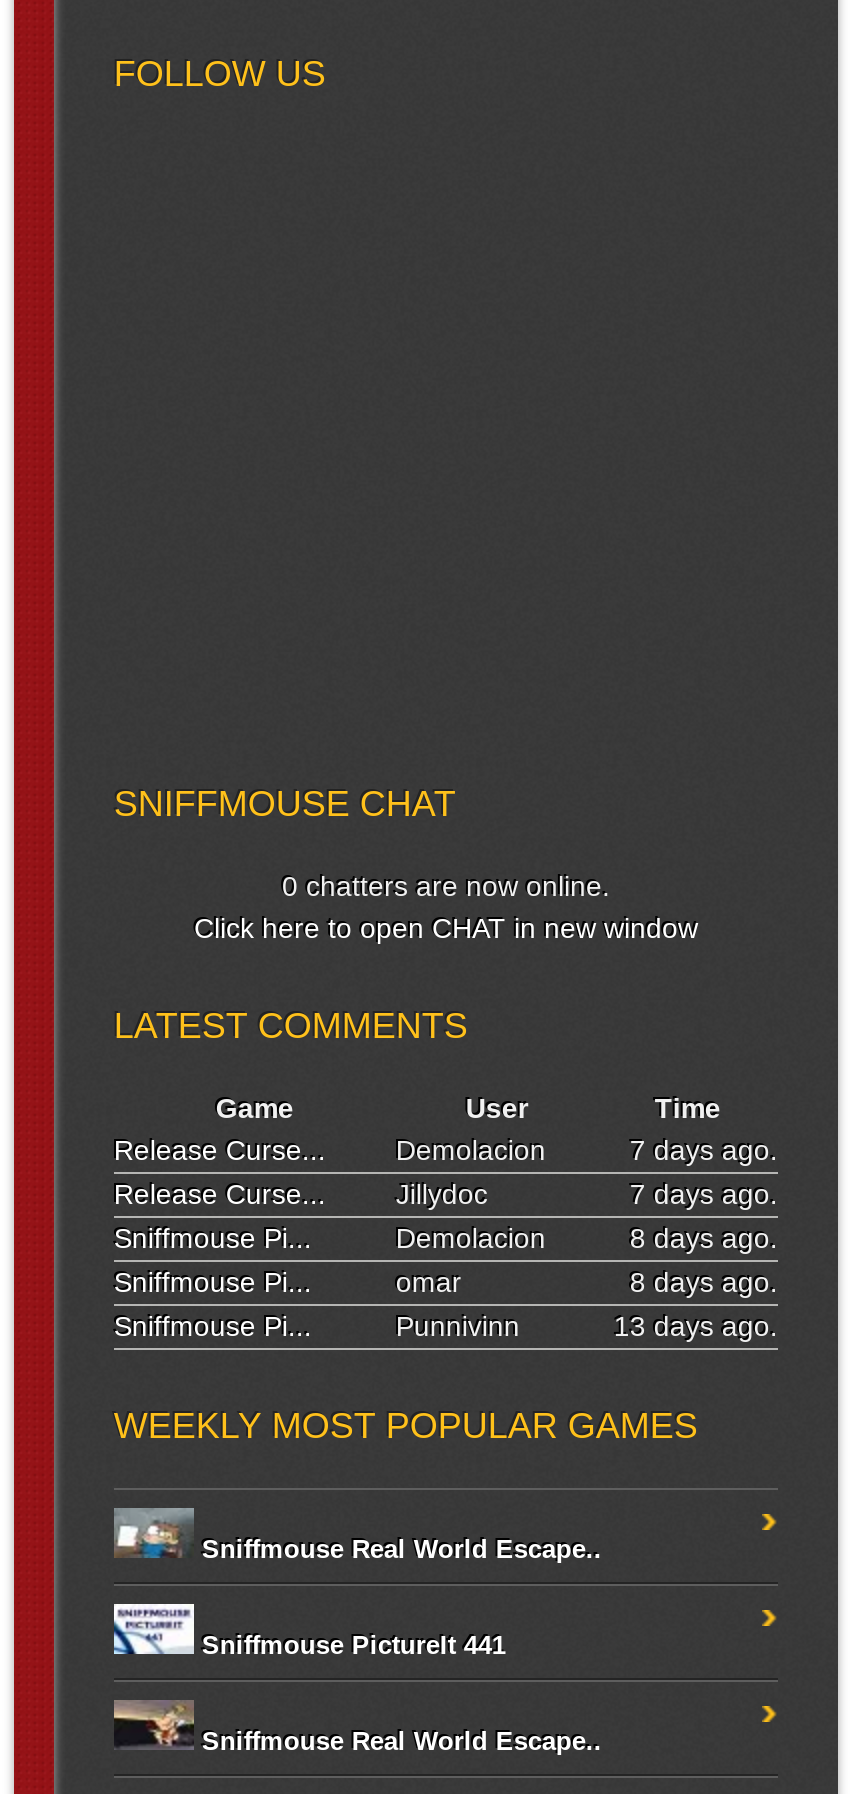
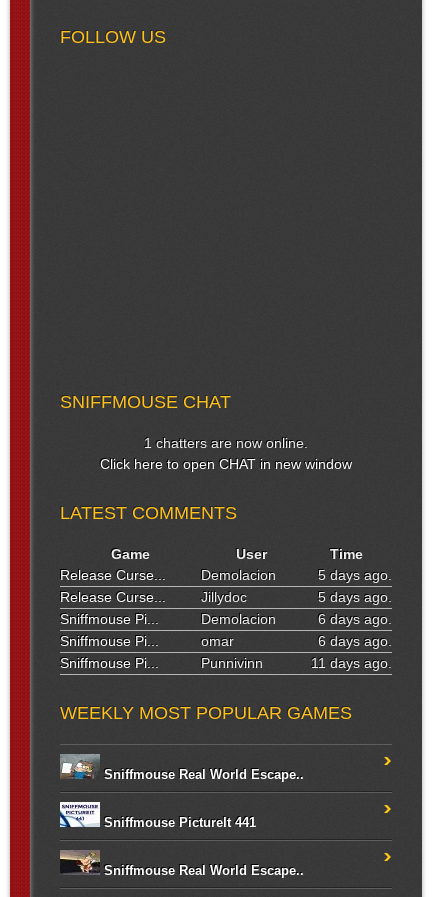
[282,870,610,902] 0 chatters are now online. -> [144,435,308,451] 1 chatters are now online.
[630,1134,778,1166] 7 days ago. -> [318,567,392,583] 5 days ago.
[630,1178,778,1210] 7 days ago. -> [318,589,392,605] 5 days ago.
[630,1222,778,1254] 8 days ago. -> [318,611,392,627] 6 days ago.
[630,1266,778,1298] 8 days ago. -> [318,633,392,649] 6 days ago.
[614,1310,778,1342] 13 days ago. -> [311,655,392,671] 11 days ago.

